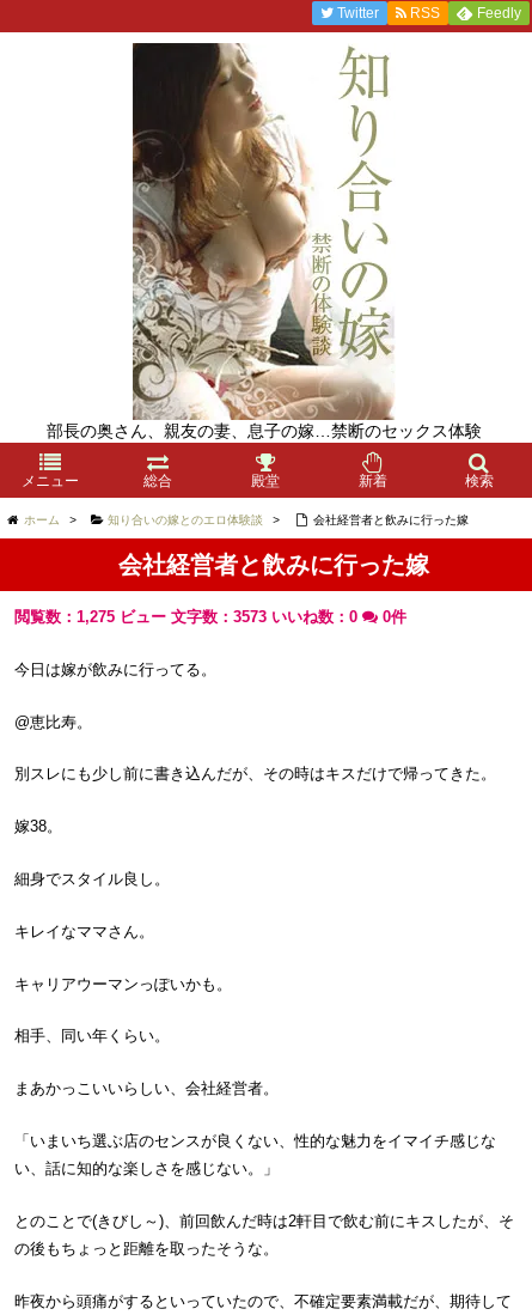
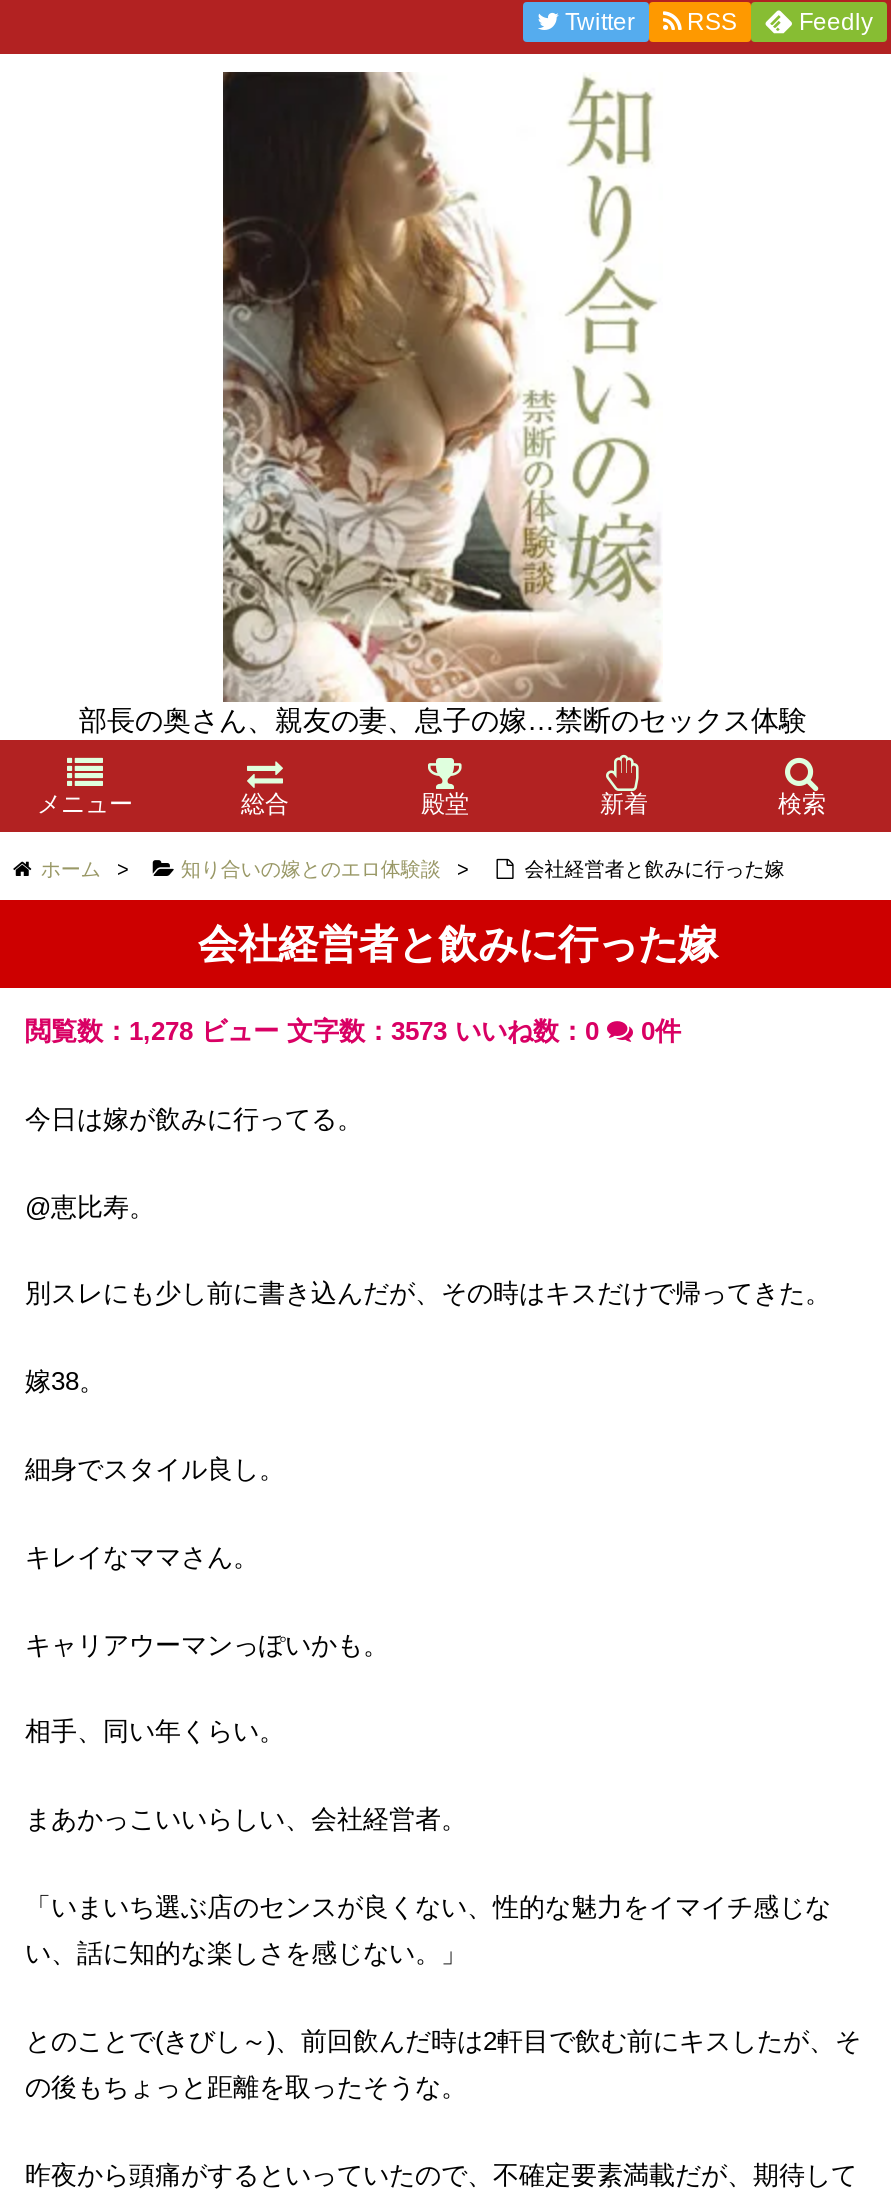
[14,608,357,626] 閲覧数：1,275 ビュー 文字数：3573 いいね数：0 -> [25,1016,599,1046] 閲覧数：1,278 ビュー 文字数：3573 いいね数：0

